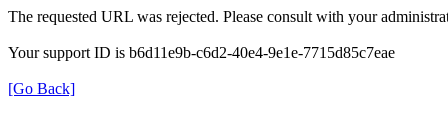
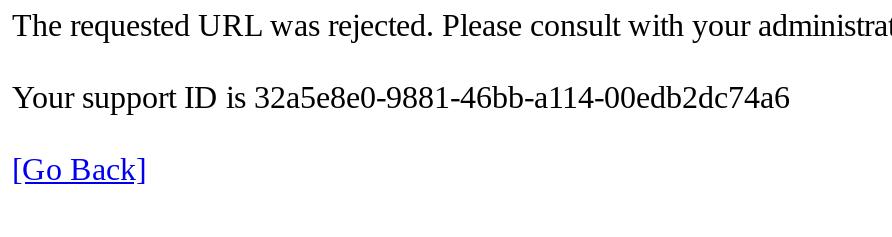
[8,44,395,61] Your support ID is b6d11e9b-c6d2-40e4-9e1e-7715d85c7eae -> [12,80,790,114] Your support ID is 32a5e8e0-9881-46bb-a114-00edb2dc74a6

